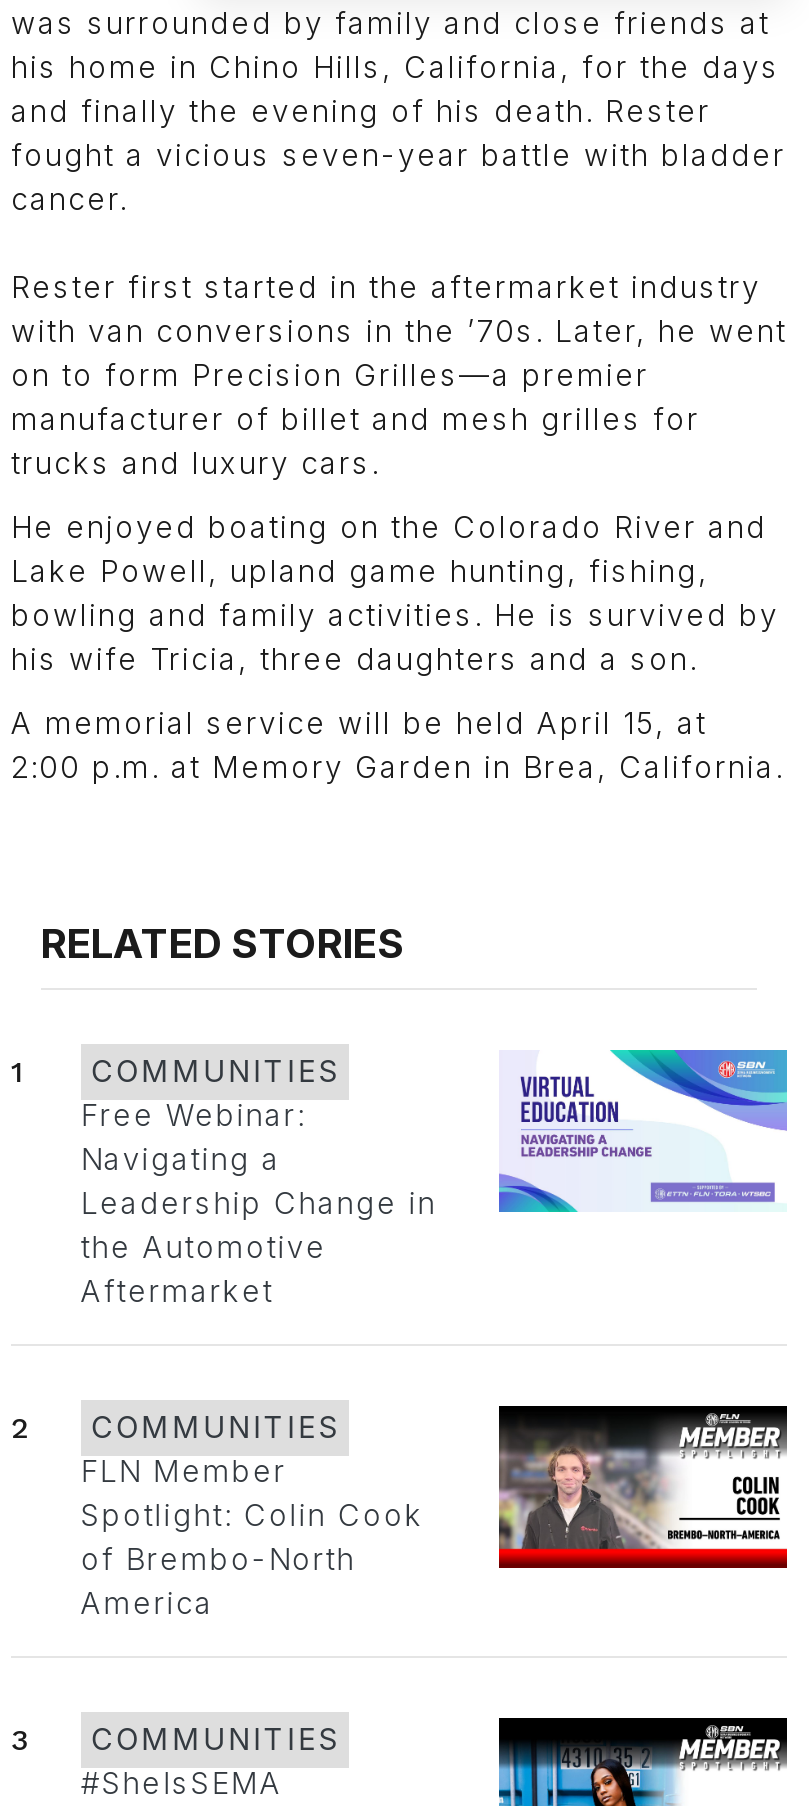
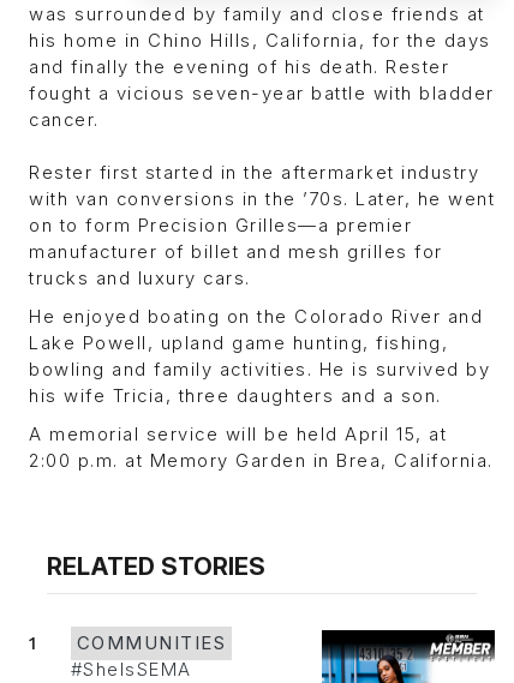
[81,1048,789,1311] [image] | Free Webinar: | Navigating a | Leadership Change in | the Automotive | Aftermarket -> none
[11,1404,789,1623] [image] | 2 | COMMUNITIES | FLN Member | Spotlight: Colin Cook | of Brembo-North | America -> none
[11,1723,340,1759] 3 | COMMUNITIES -> none

